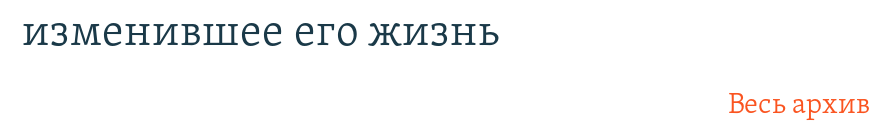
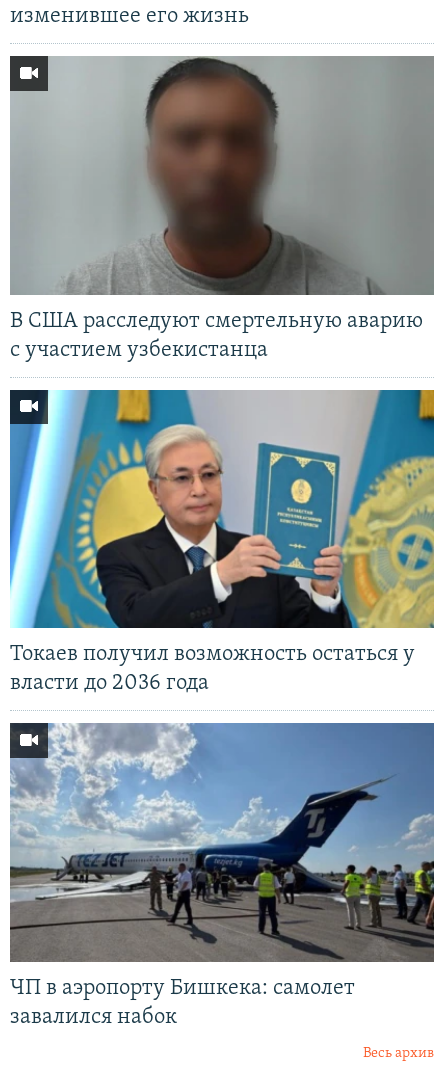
none -> [9,55,435,361] [image] | В США расследуют смертельную аварию | с участием узбекистанца
none -> [9,389,435,695] [image] | Токаев получил возможность остаться у | власти до 2036 года
none -> [9,722,435,1028] [image] | ЧП в аэропорту Бишкека: самолет | завалился набок

